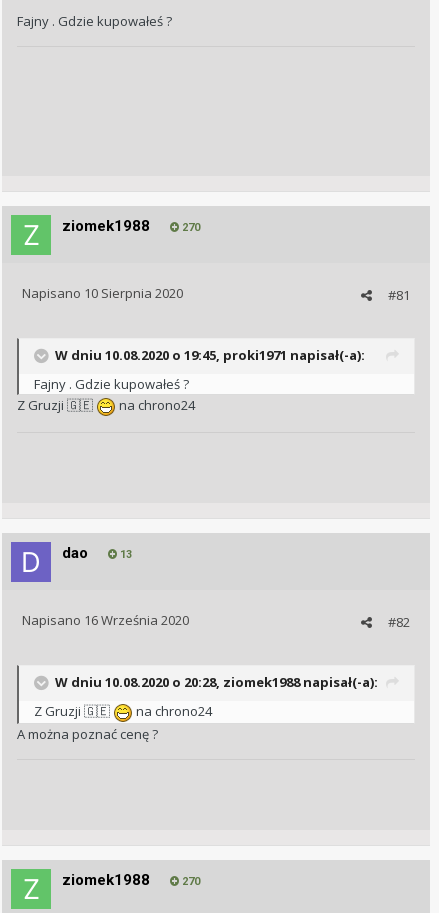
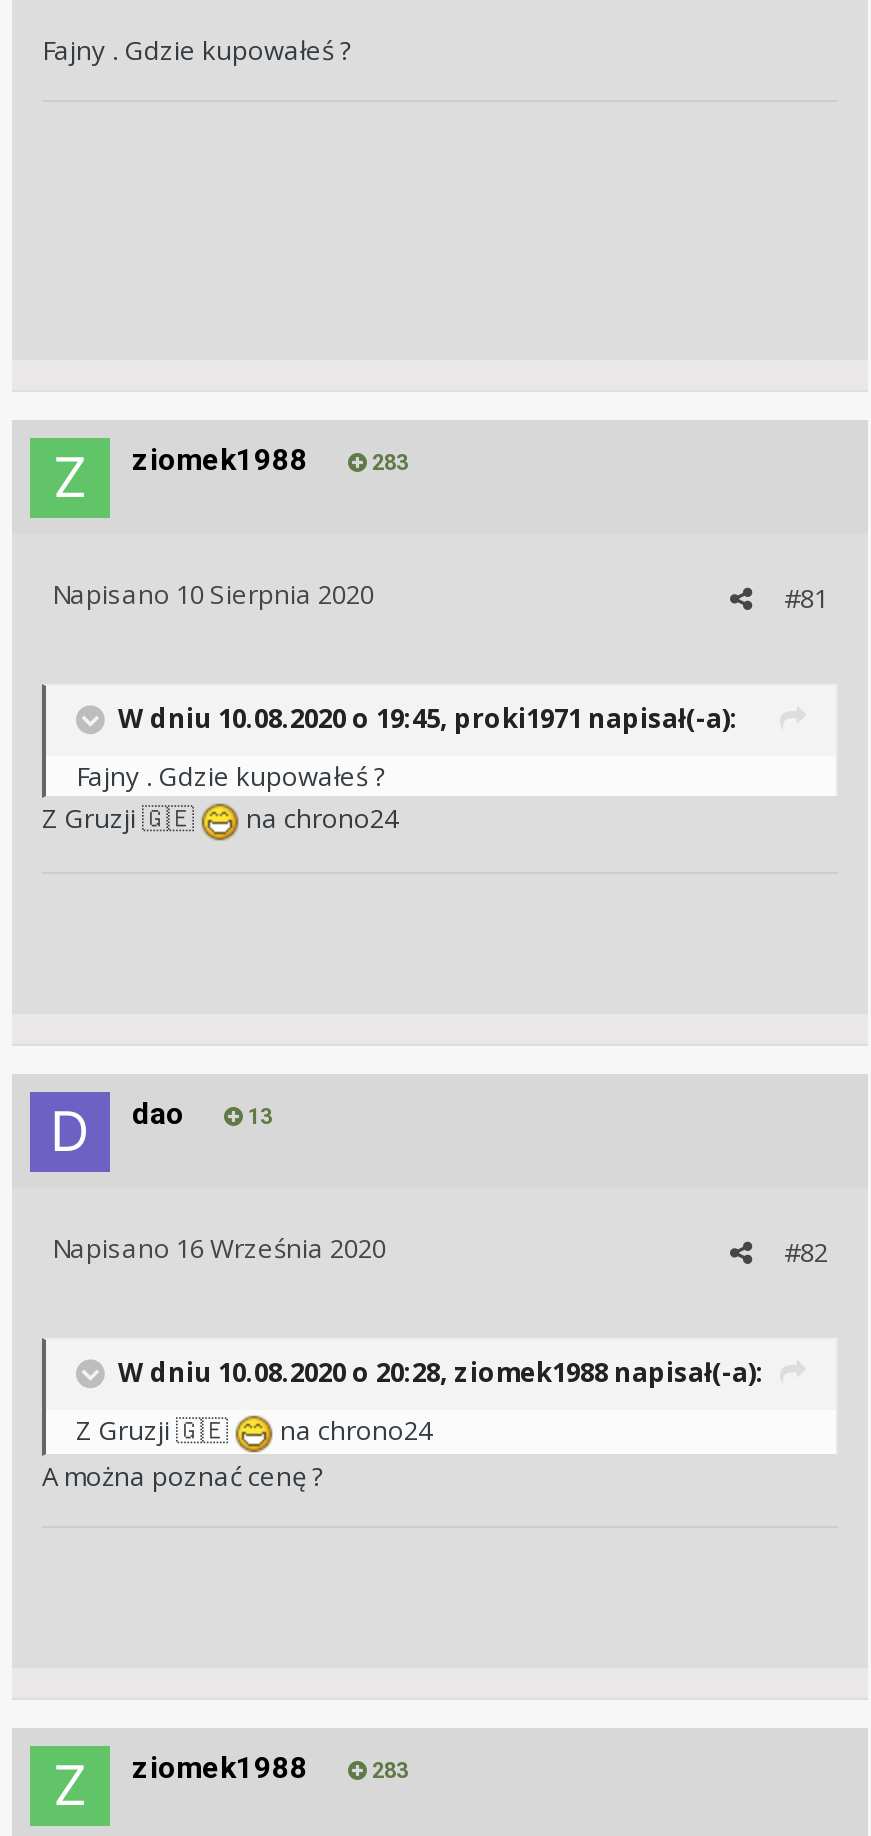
[179,221,200,234] 270 -> [366,450,408,476] 283
[179,875,200,888] 270 -> [366,1758,408,1784] 283

